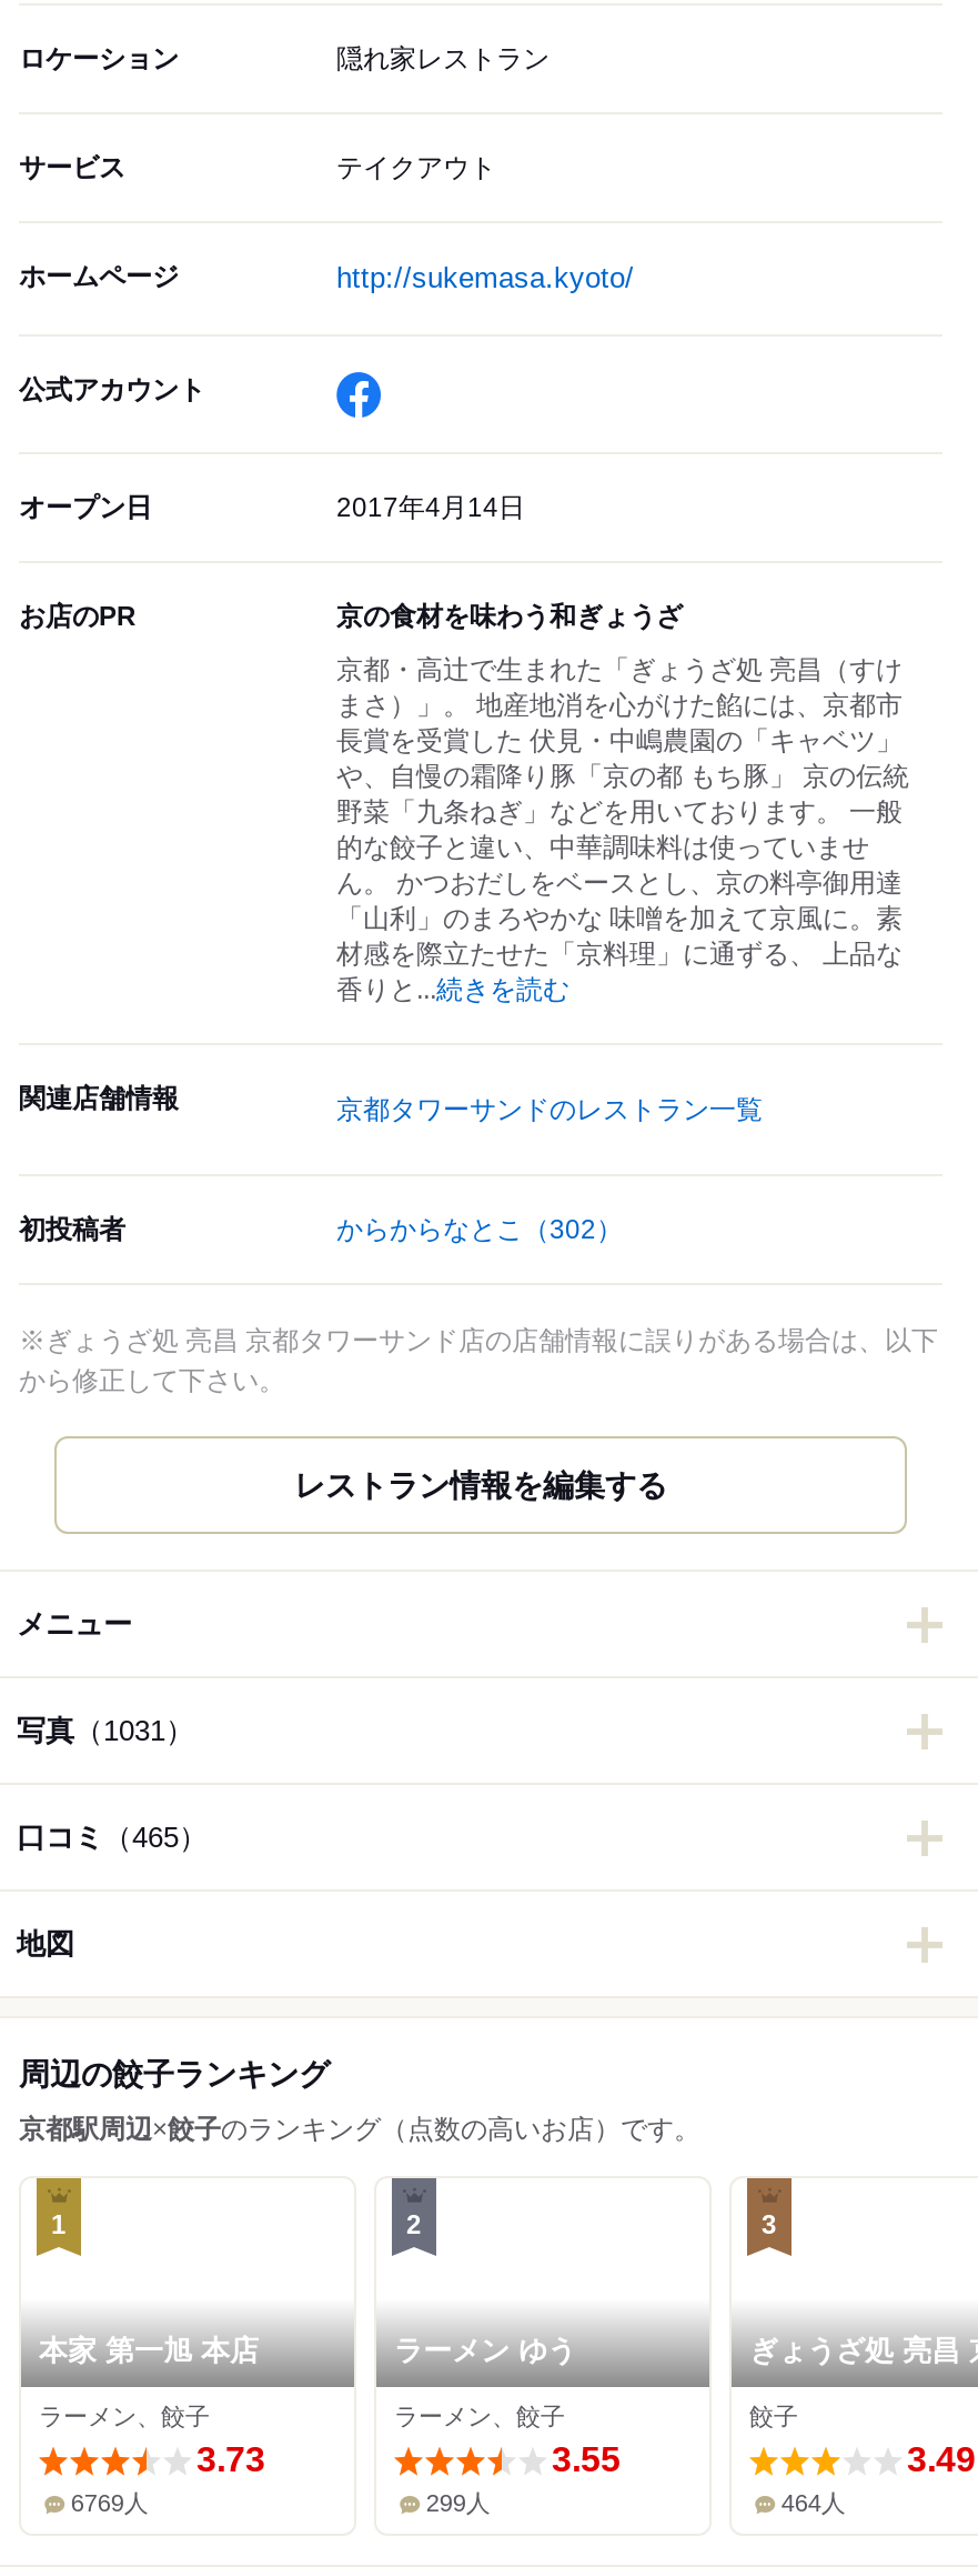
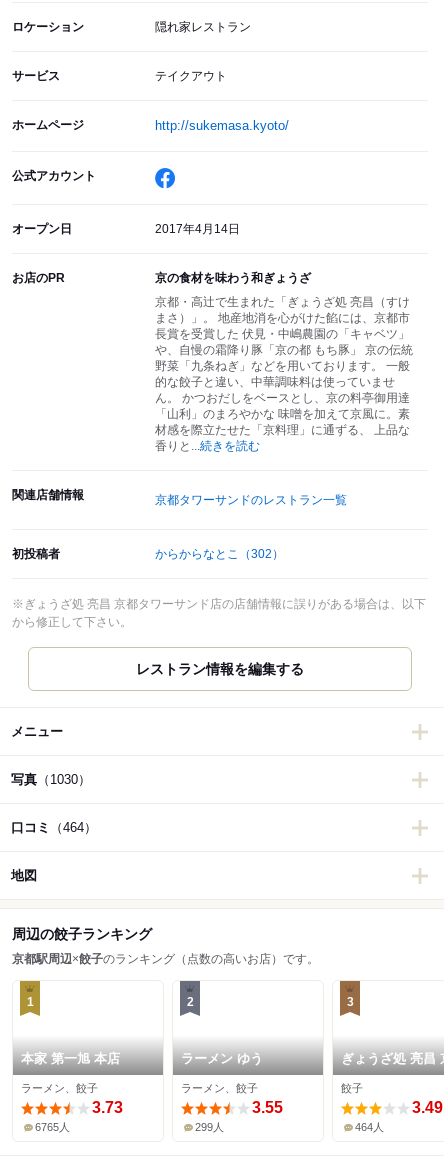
[17,1715,194,1748] 写真（1031） -> [11,772,91,787] 写真（1030）
[17,1821,208,1855] 口コミ（465） -> [11,820,97,835] 口コミ（464）
[71,2490,149,2517] 6769人 -> [35,1121,70,1133] 6765人

